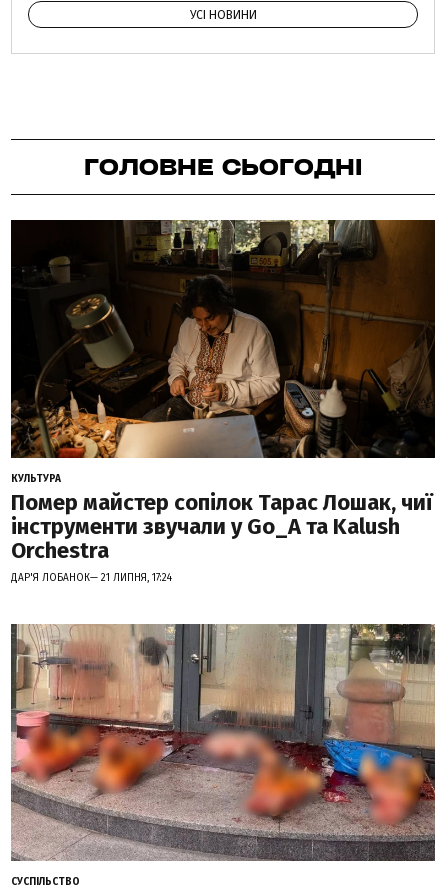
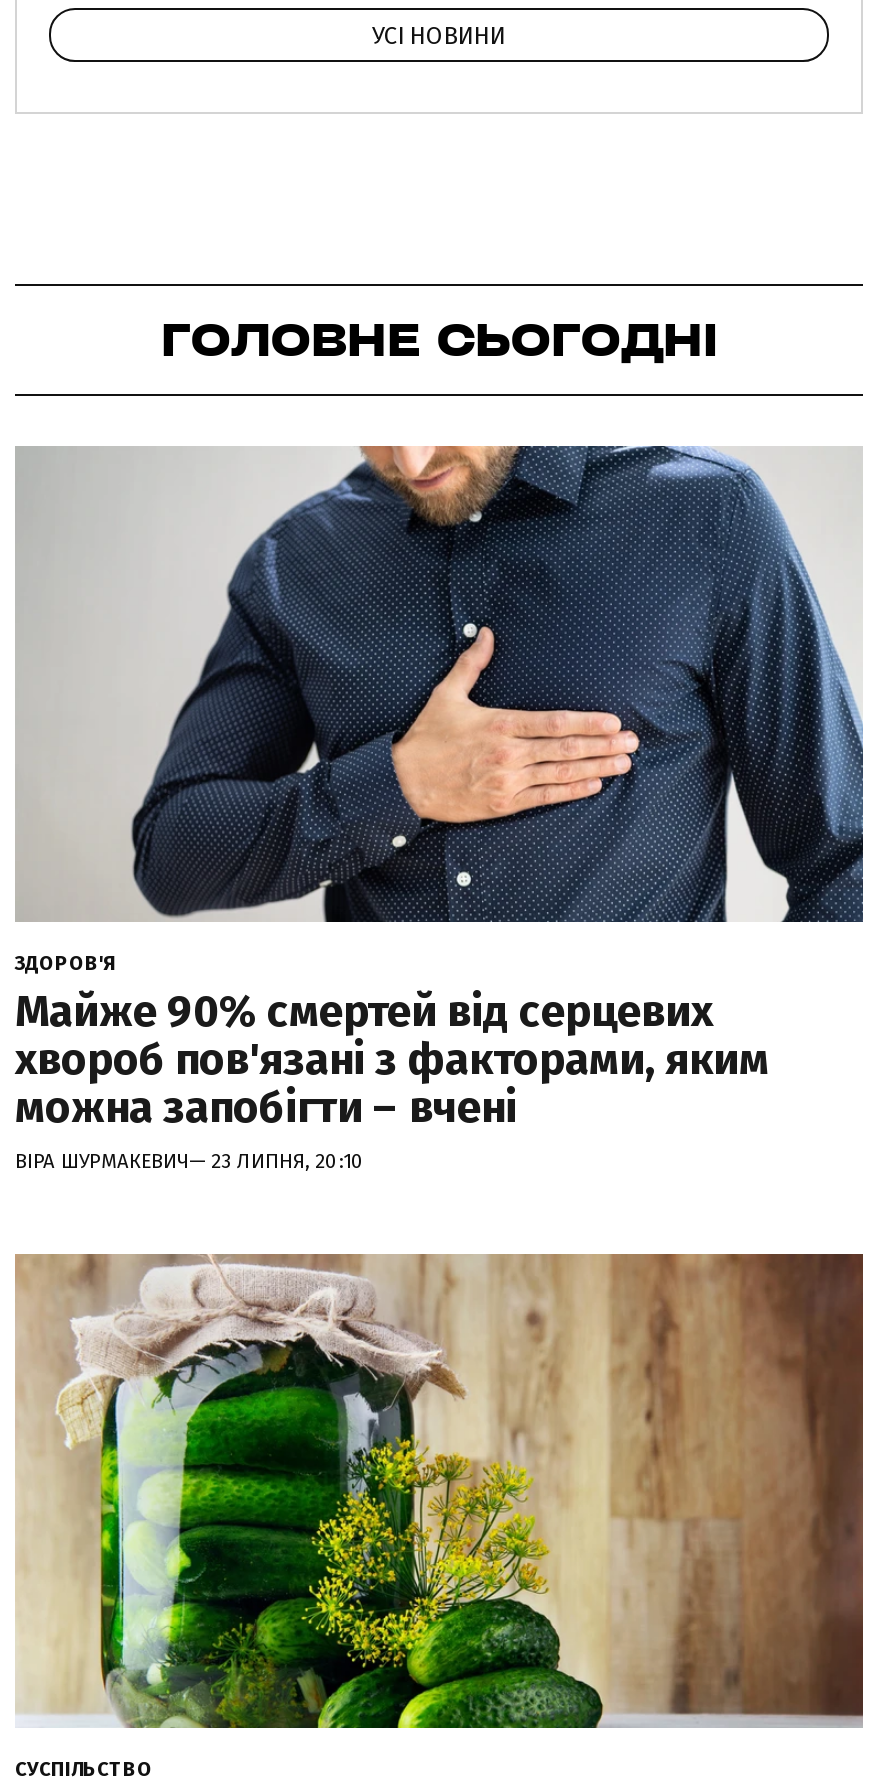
[10,219,436,584] [image] | КУЛЬТУРА | Помер майстер сопілок Тарас Лошак, чиї | інструменти звучали у Go_A та Kalush | Orchestra | ДАР'Я ЛОБАНОК— 21 ЛИПНЯ, 17:24 -> [15,444,865,1173] [image] | ЗДОРОВ'Я | Майже 90% смертей від серцевих | хвороб пов'язані з факторами, яким | можна запобігти – вчені | ВІРА ШУРМАКЕВИЧ— 23 ЛИПНЯ, 20:10
[10,623,435,862] [image] -> [15,1252,863,1730] [image]

